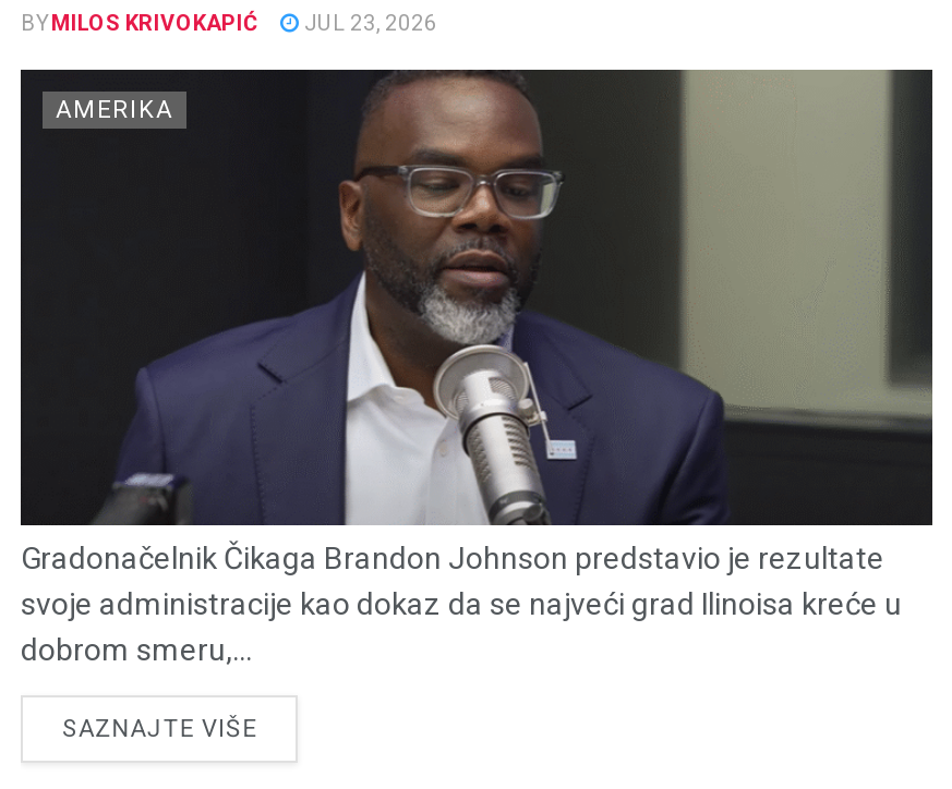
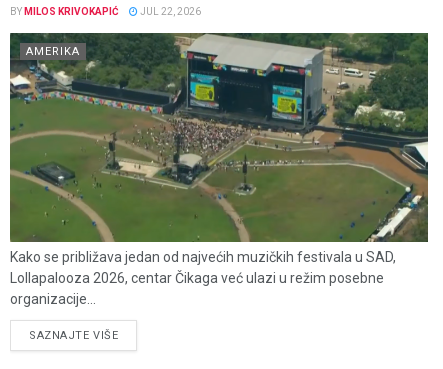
[21,10,437,34] BY MILOS KRIVOKAPIĆ JUL 23, 2026 -> [10,6,201,17] BY MILOS KRIVOKAPIĆ JUL 22, 2026
[19,70,935,667] [image] | Gradonačelnik Čikaga Brandon Johnson predstavio je rezultate | svoje administracije kao dokaz da se najveći grad Ilinoisa kreće u | dobrom smeru,... -> [9,32,428,307] [image] | Kako se približava jedan od najvećih muzičkih festivala u SAD, | Lollapalooza 2026, centar Čikaga već ulazi u režim posebne | organizacije...

